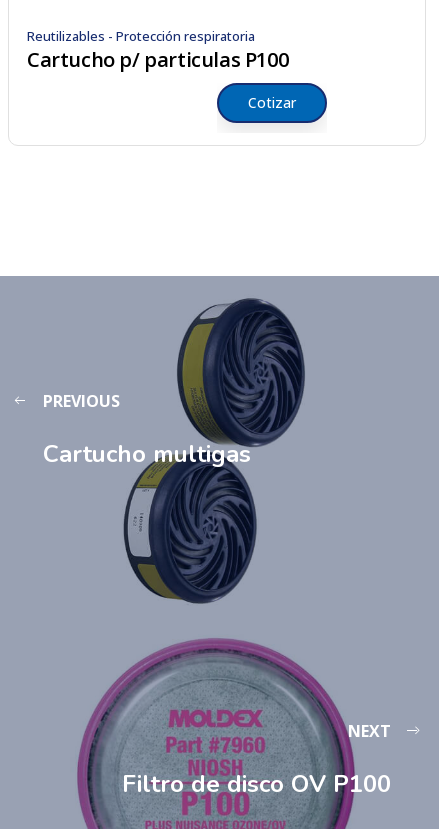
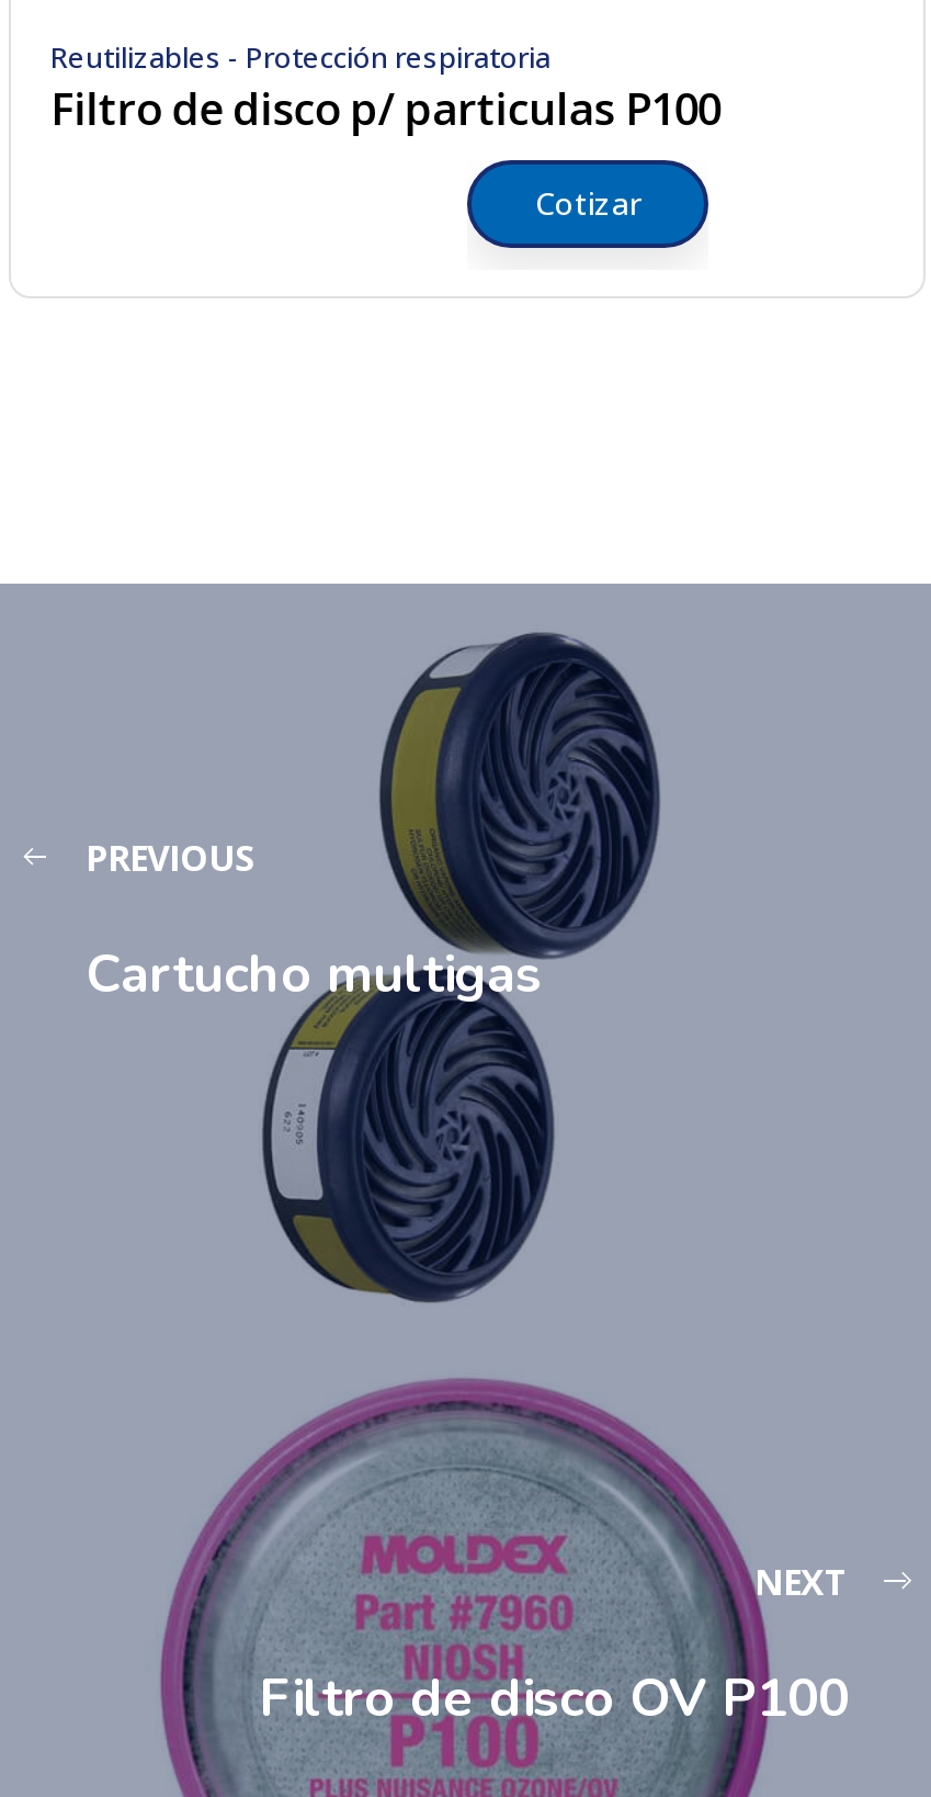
[27,46,288,73] Cartucho p/ particulas P100 -> [50,79,720,138] Filtro de disco p/ particulas P100

